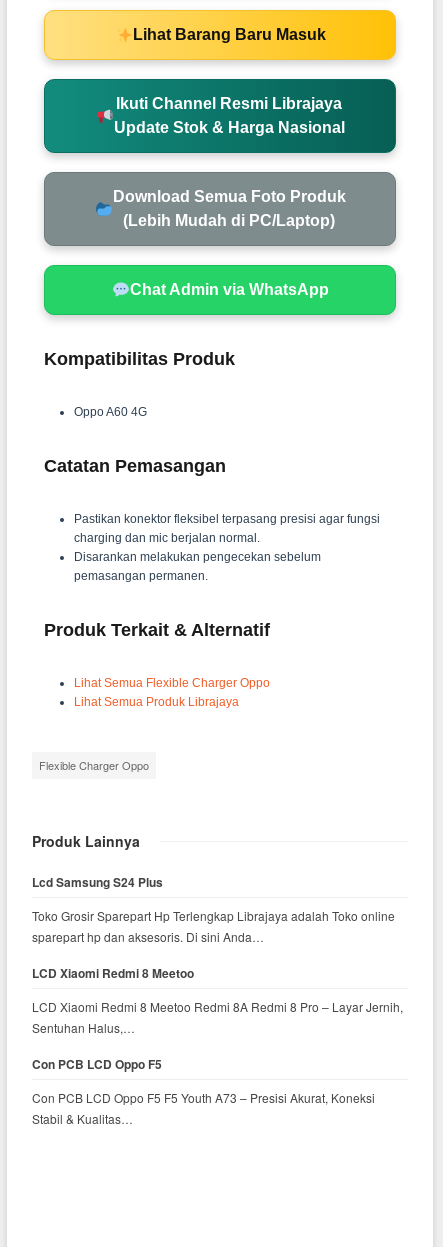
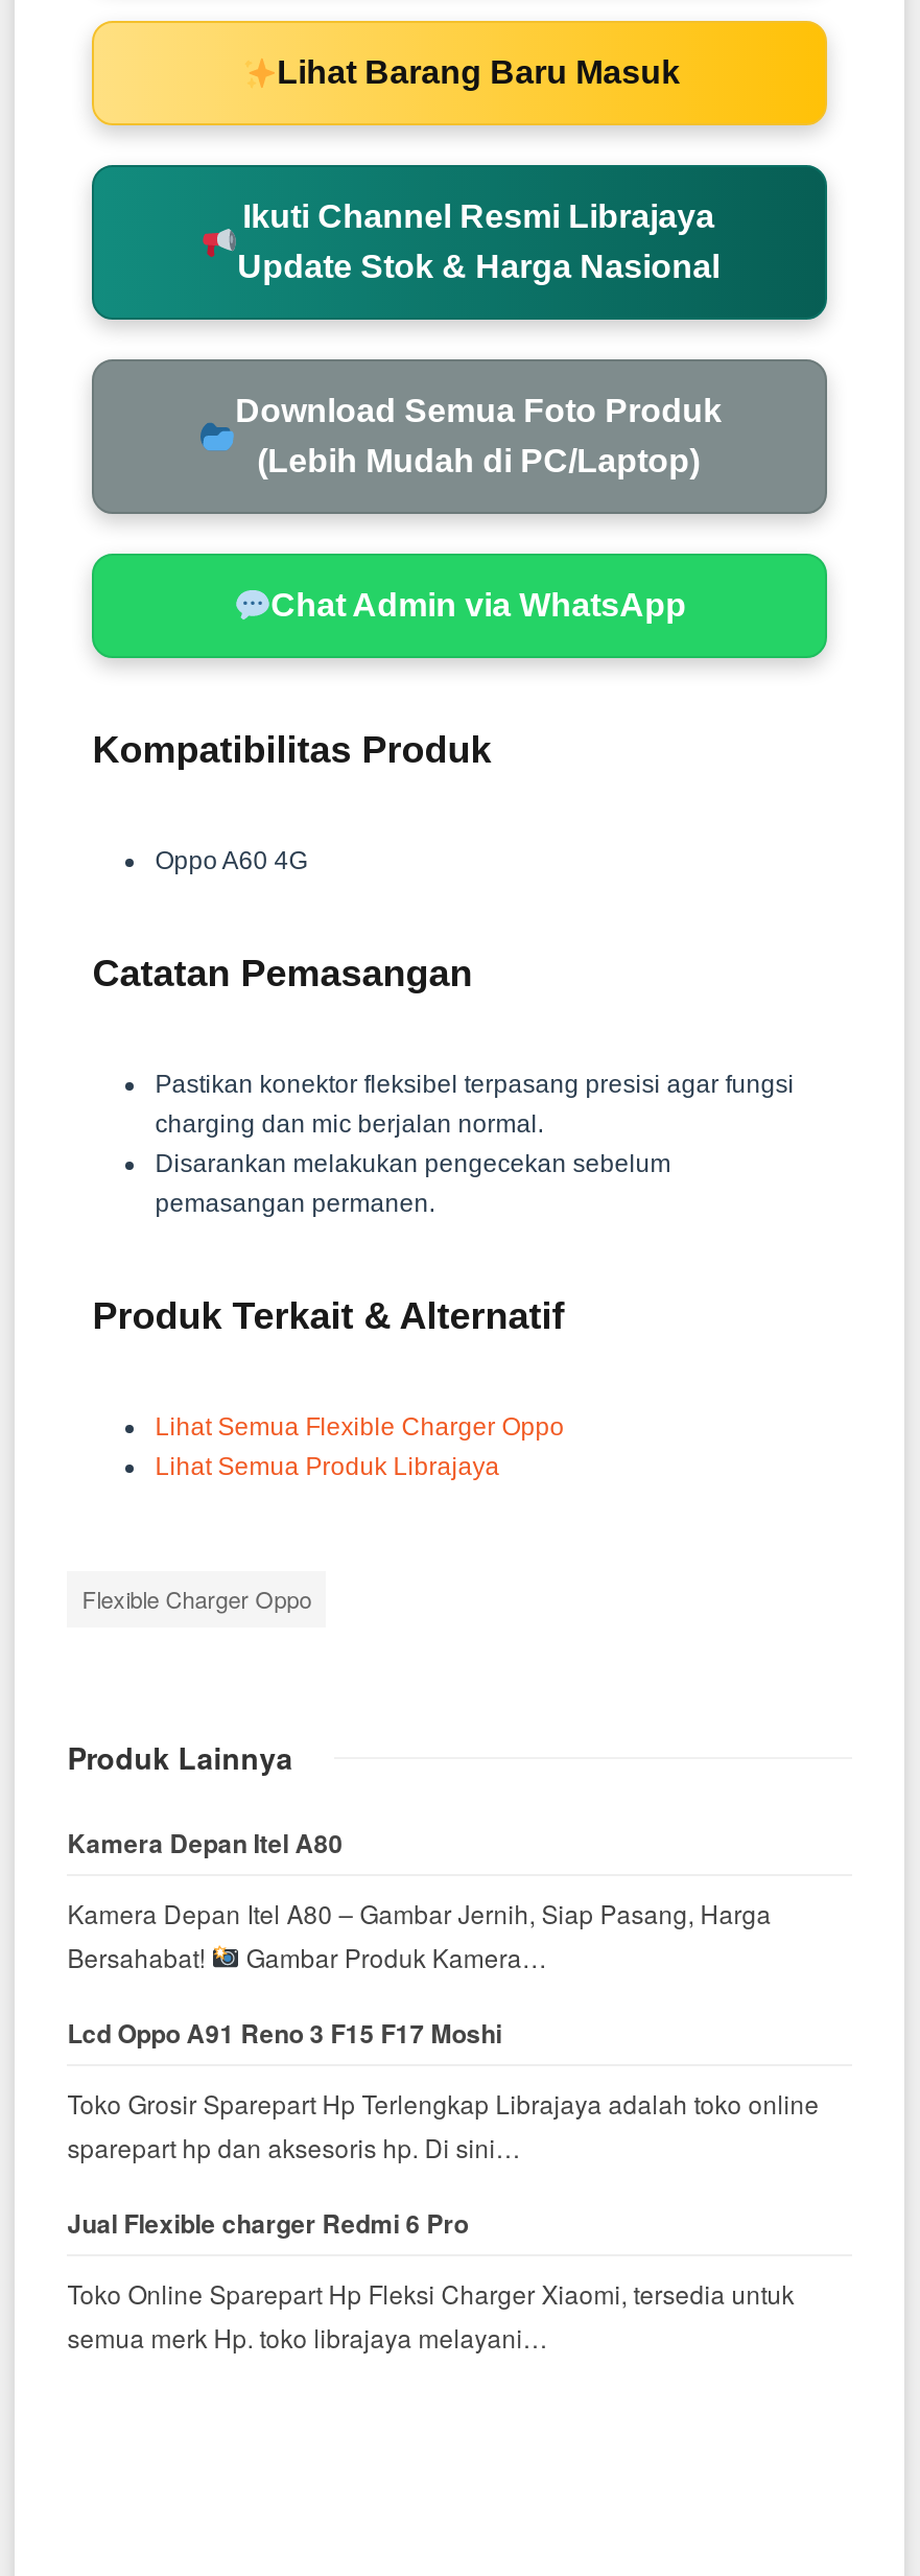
[32,873,163,891] Lcd Samsung S24 Plus -> [67,1824,343,1862] Kamera Depan Itel A80
[32,907,395,945] Toko Grosir Sparepart Hp Terlengkap Librajaya adalah Toko online | sparepart hp dan aksesoris. Di sini Anda… -> [67,1895,771,1975] Kamera Depan Itel A80 – Gambar Jernih, Siap Pasang, Harga | Bersahabat! | Gambar Produk Kamera…
[32,964,194,982] LCD Xiaomi Redmi 8 Meetoo -> [67,2014,502,2052] Lcd Oppo A91 Reno 3 F15 F17 Moshi
[32,998,403,1036] LCD Xiaomi Redmi 8 Meetoo Redmi 8A Redmi 8 Pro – Layar Jernih, | Sentuhan Halus,… -> [67,2085,819,2165] Toko Grosir Sparepart Hp Terlengkap Librajaya adalah toko online | sparepart hp dan aksesoris hp. Di sini…
[32,1055,162,1073] Con PCB LCD Oppo F5 -> [67,2204,468,2242] Jual Flexible charger Redmi 6 Pro
[32,1089,375,1127] Con PCB LCD Oppo F5 F5 Youth A73 – Presisi Akurat, Koneksi | Stabil & Kualitas… -> [67,2275,794,2355] Toko Online Sparepart Hp Fleksi Charger Xiaomi, tersedia untuk | semua merk Hp. toko librajaya melayani…

